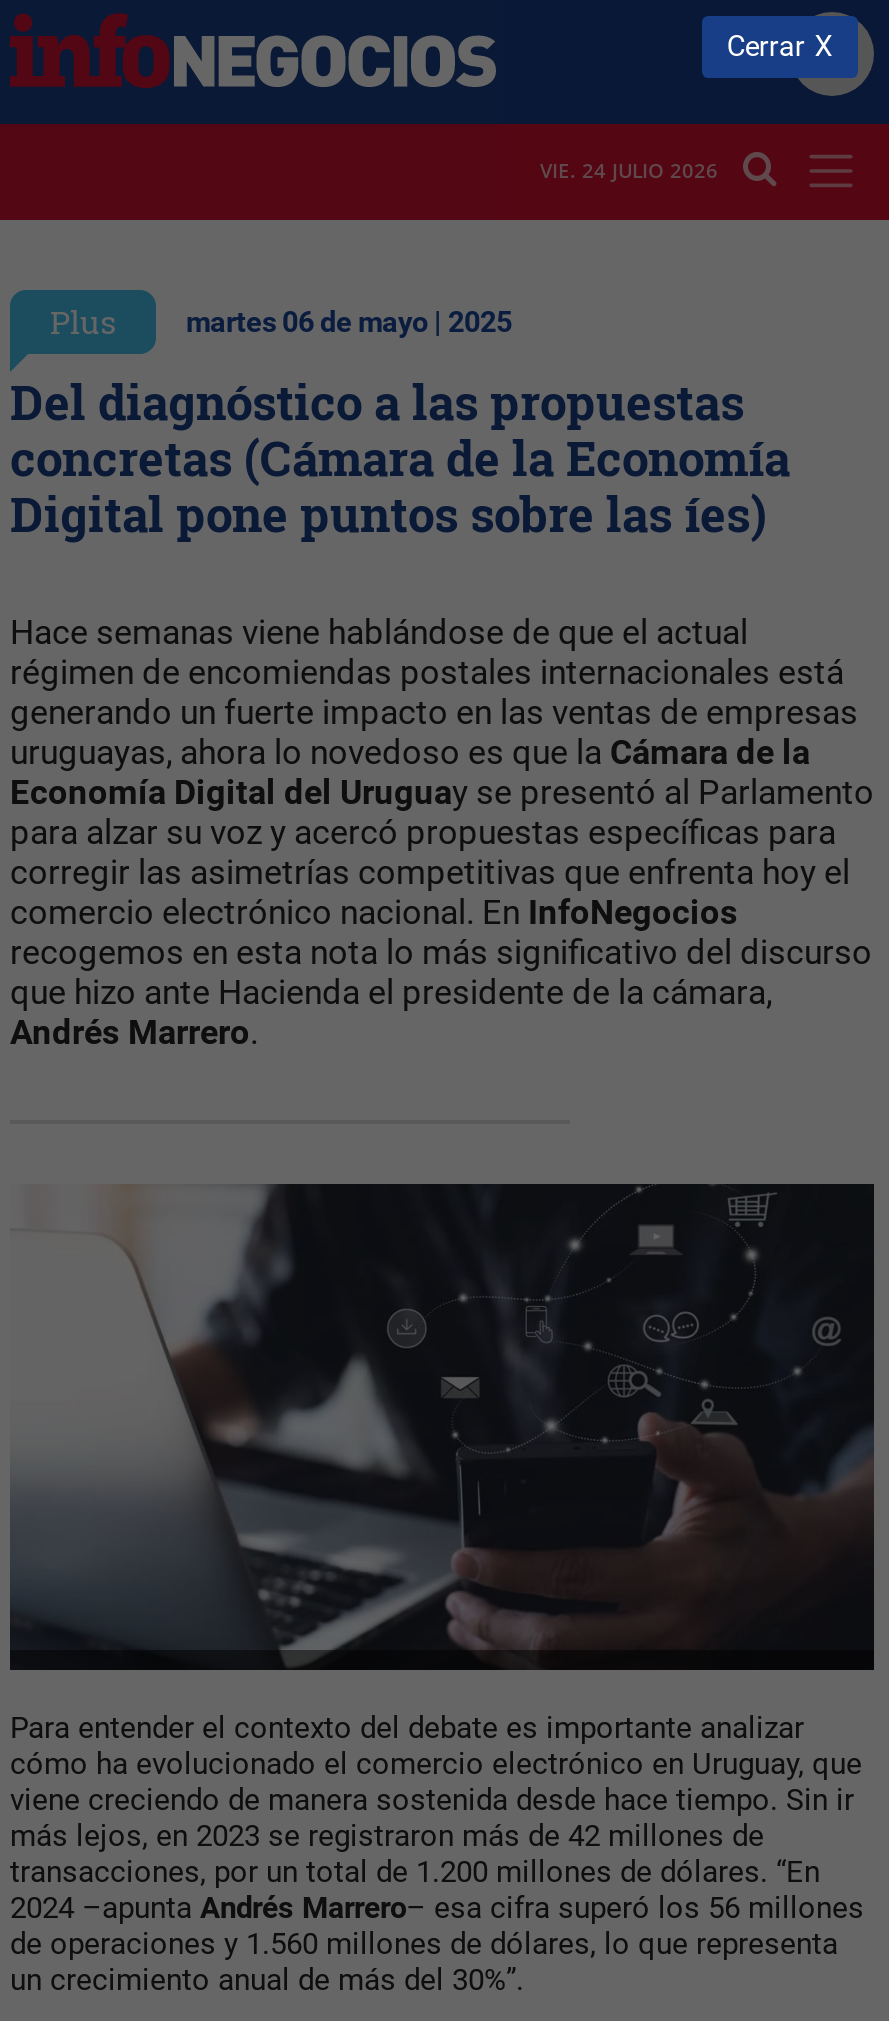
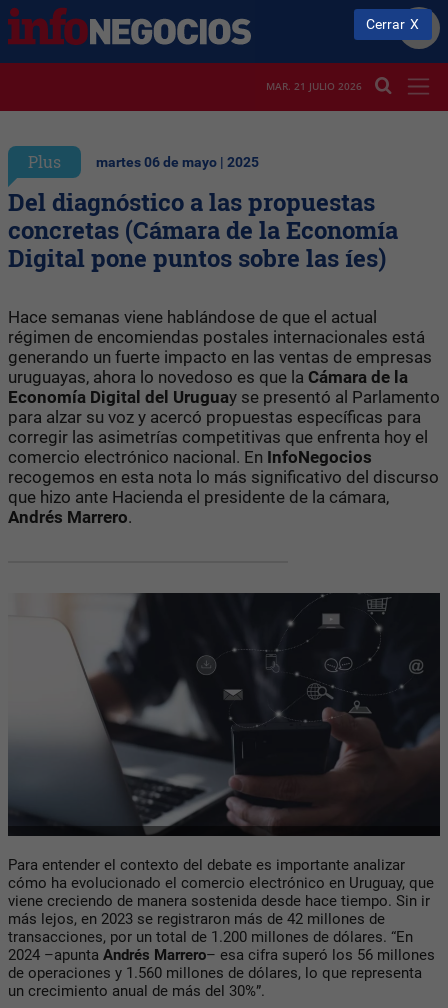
[540,157,718,185] VIE. 24 JULIO 2026 -> [266,79,362,93] MAR. 21 JULIO 2026

